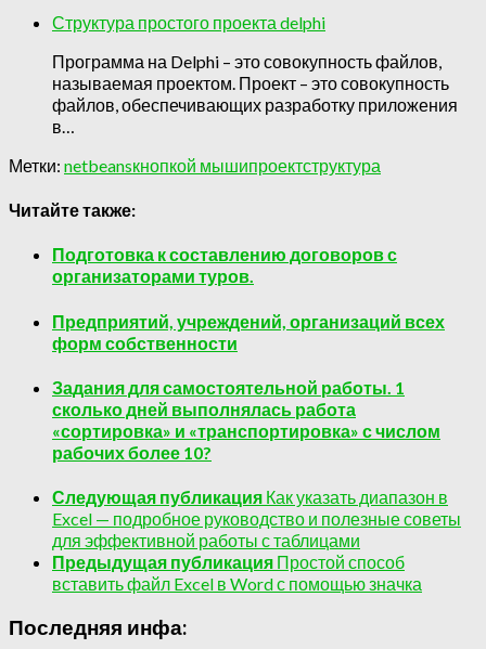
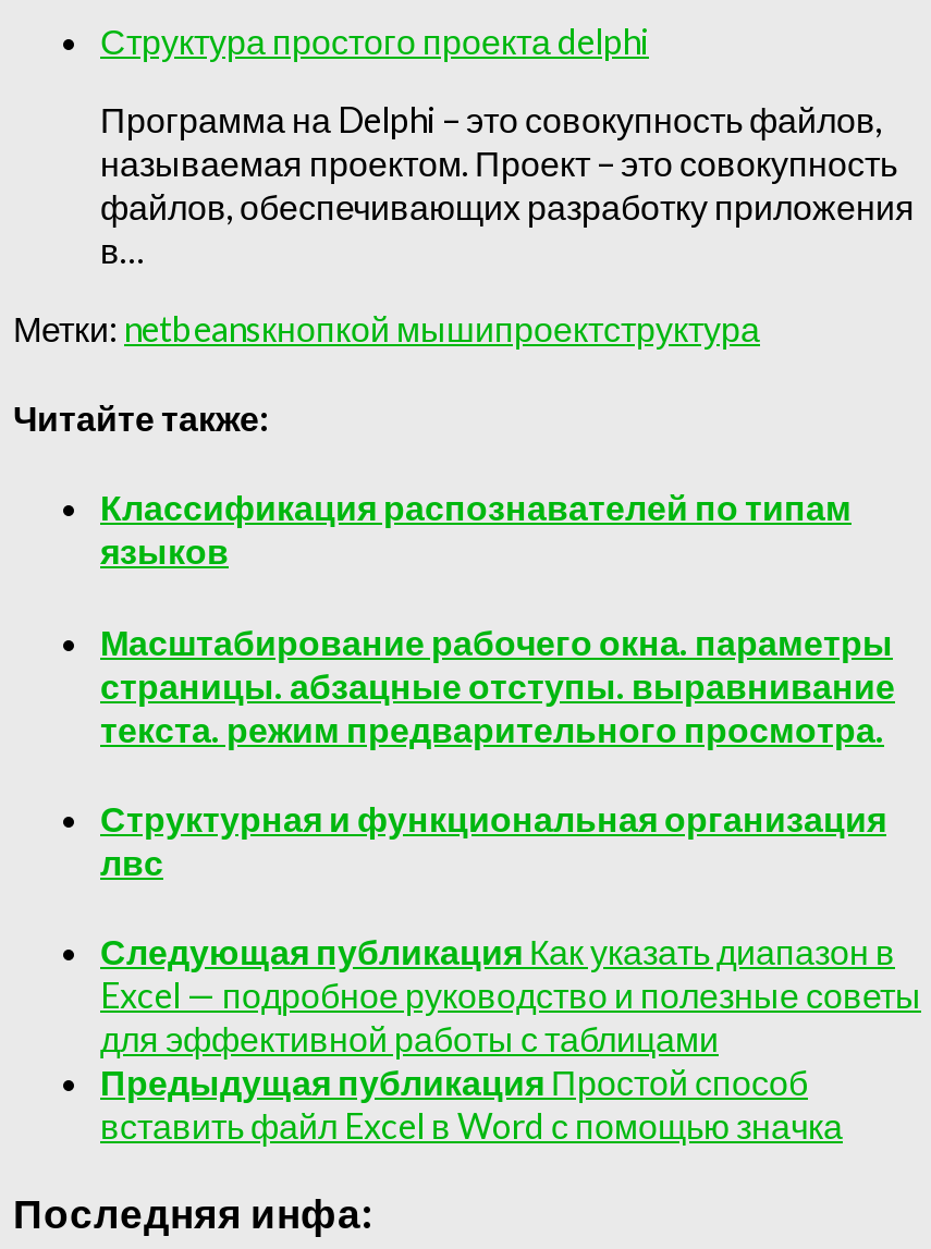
[52,244,397,287] Подготовка к составлению договоров с | организаторами туров. -> [100,487,852,572] Классификация распознавателей по типам | языков
[52,311,445,353] Предприятий, учреждений, организаций всех | форм собственности -> [100,620,895,749] Масштабирование рабочего окна. параметры | страницы. абзацные отступы. выравнивание | текста. режим предварительного просмотра.
[52,377,440,463] Задания для самостоятельной работы. 1 | сколько дней выполнялась работа | «сортировка» и «транспортировка» с числом | рабочих более 10? -> [100,797,886,882] Структурная и функциональная организация | лвс

